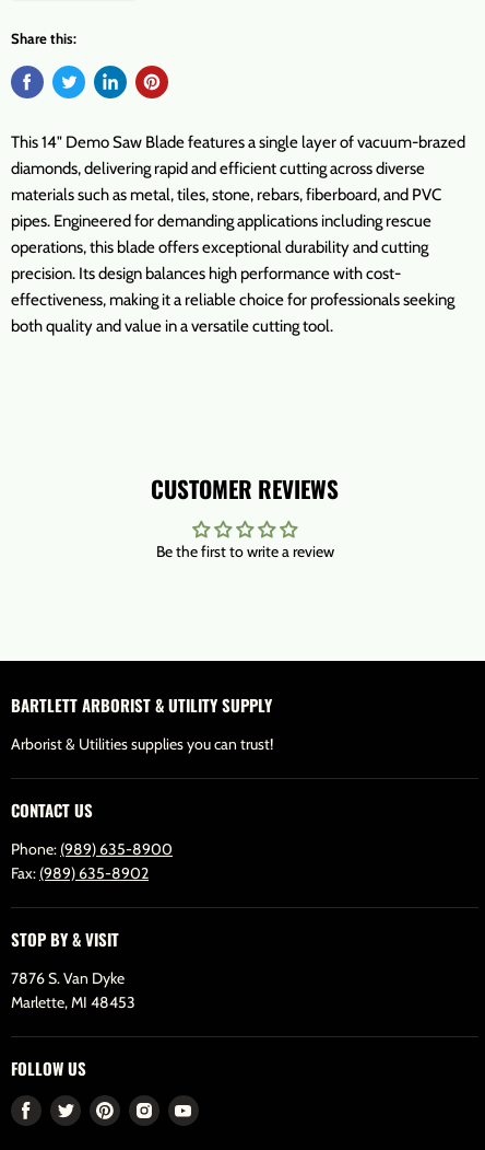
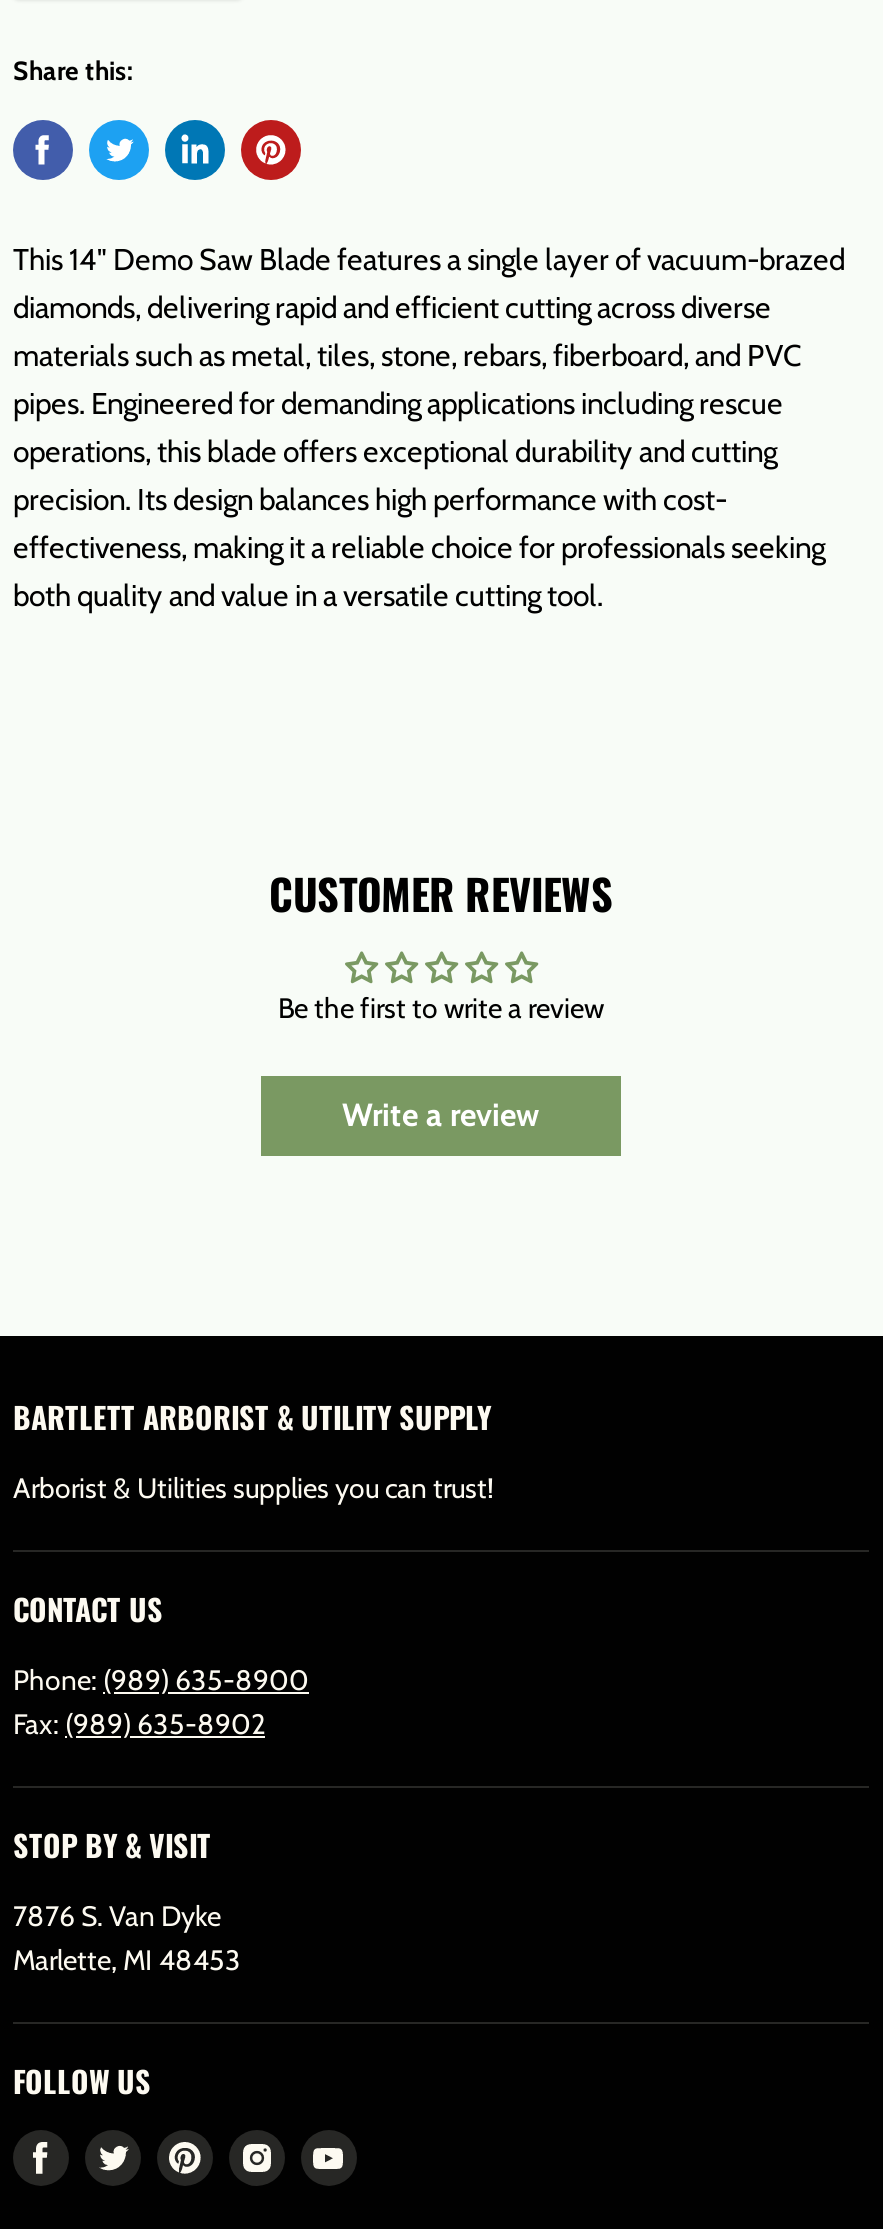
none -> [342,1096,540,1134] Write a review

